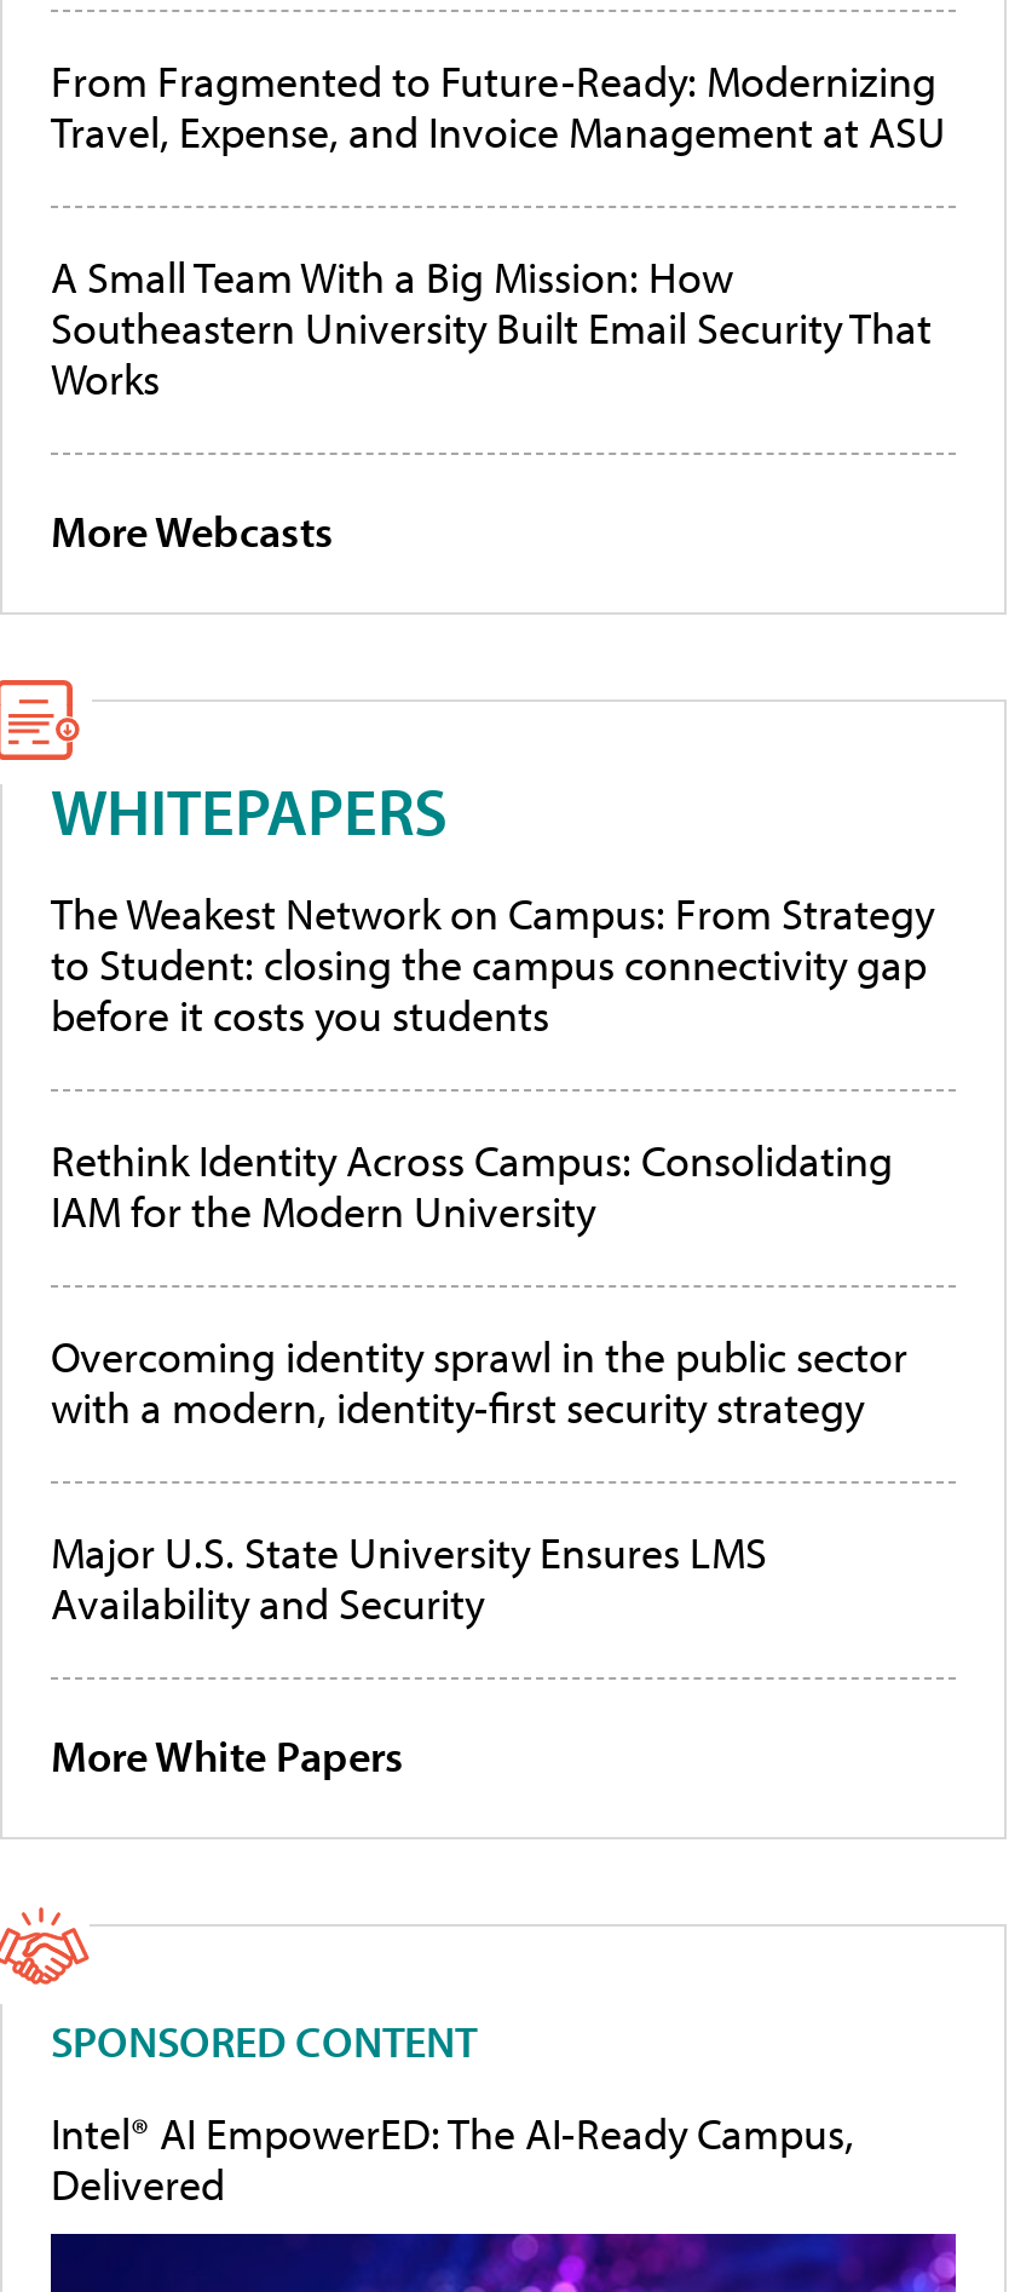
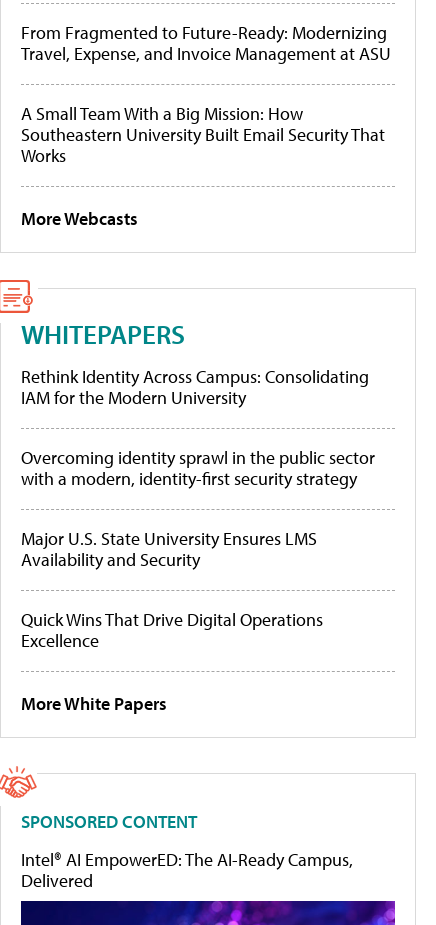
[51,887,934,1044] The Weakest Network on Campus: From Strategy | to Student: closing the campus connectivity gap | before it costs you students -> none
moved [51,1134,907,1632] -> [21,365,375,571]: Rethink Identity Across Campus: Consolidating | IAM for the Modern University | Overcoming identity sprawl in the public sector | with a modern, identity-first security strategy | Major U.S. State University Ensures LMS | Availability and Security
none -> [21,608,323,652] Quick Wins That Drive Digital Operations | Excellence

